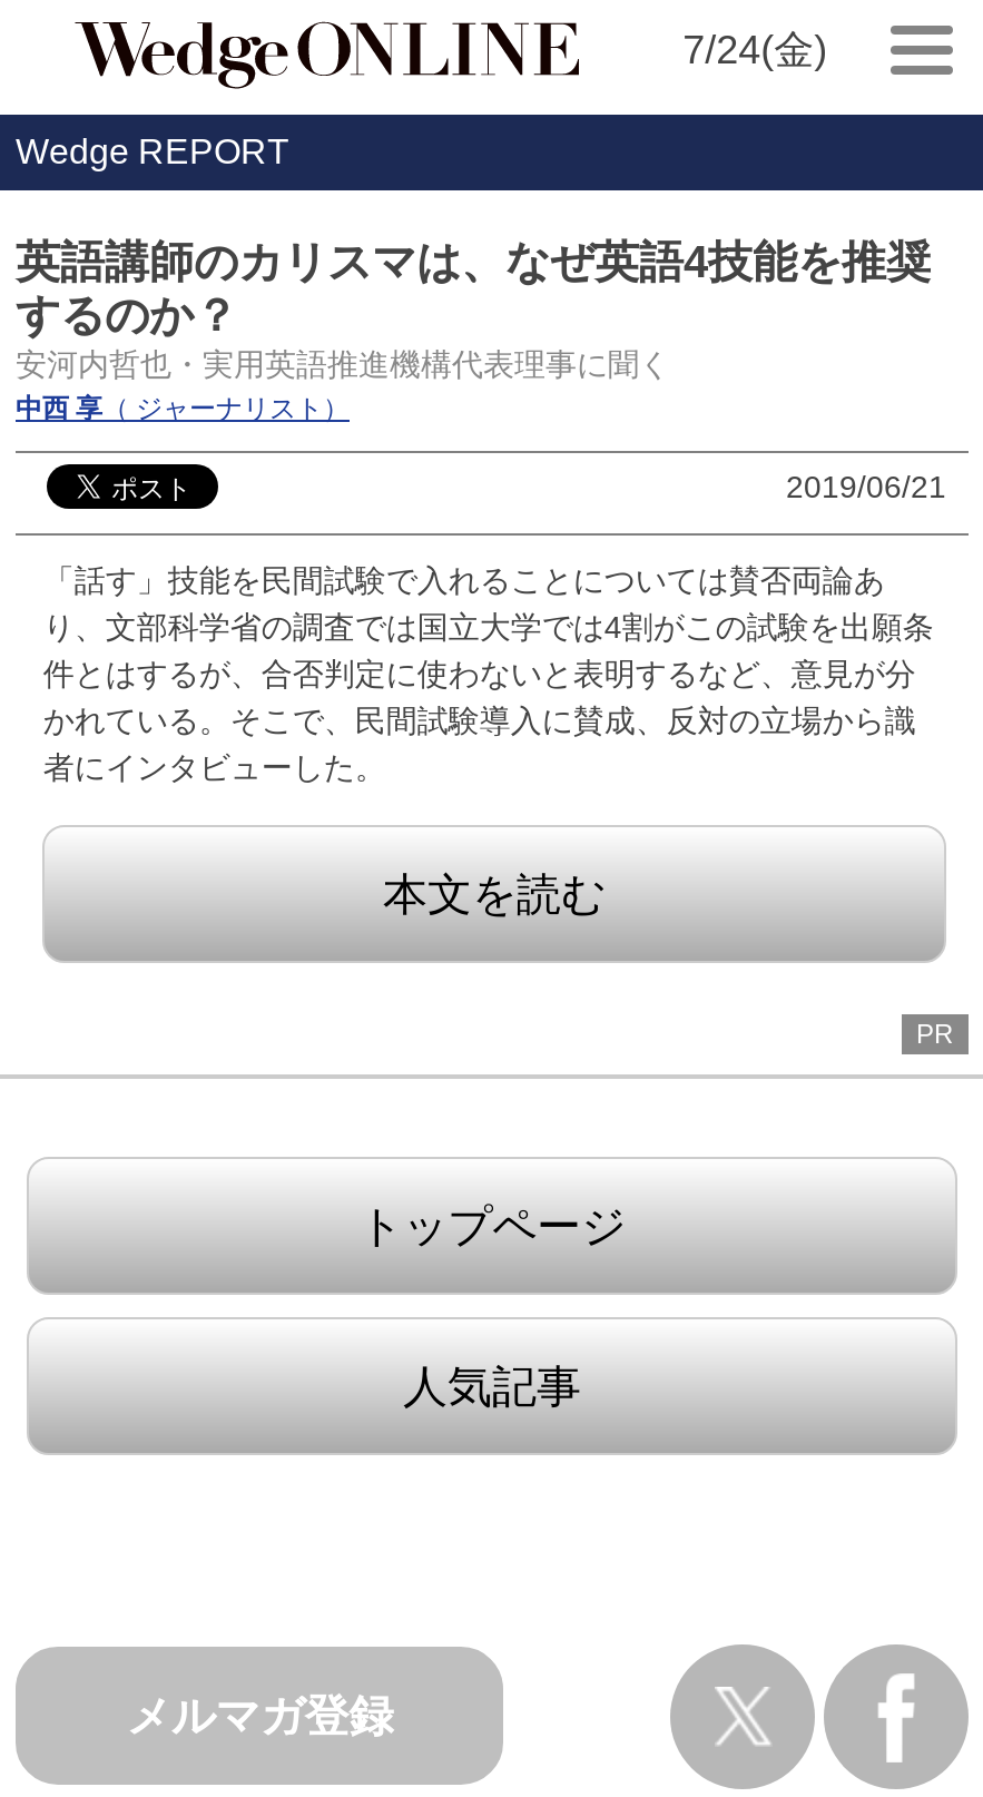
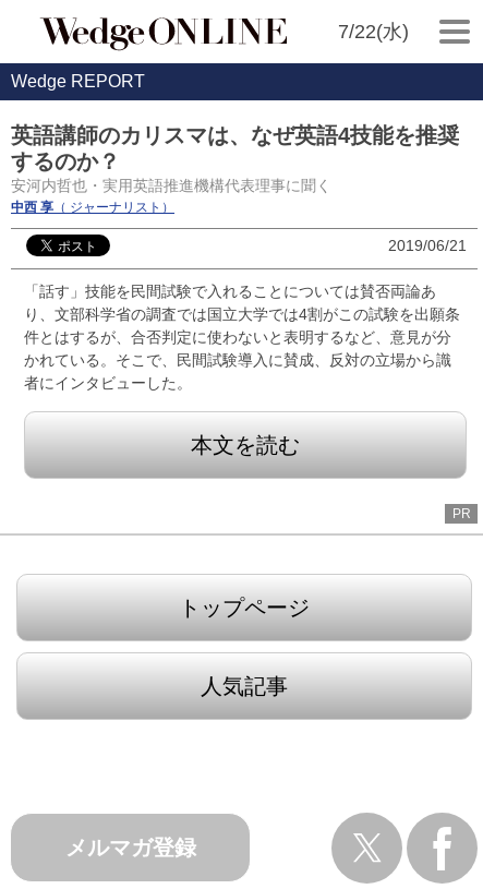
[683,28,827,72] 7/24(金) -> [338,21,408,43] 7/22(水)

